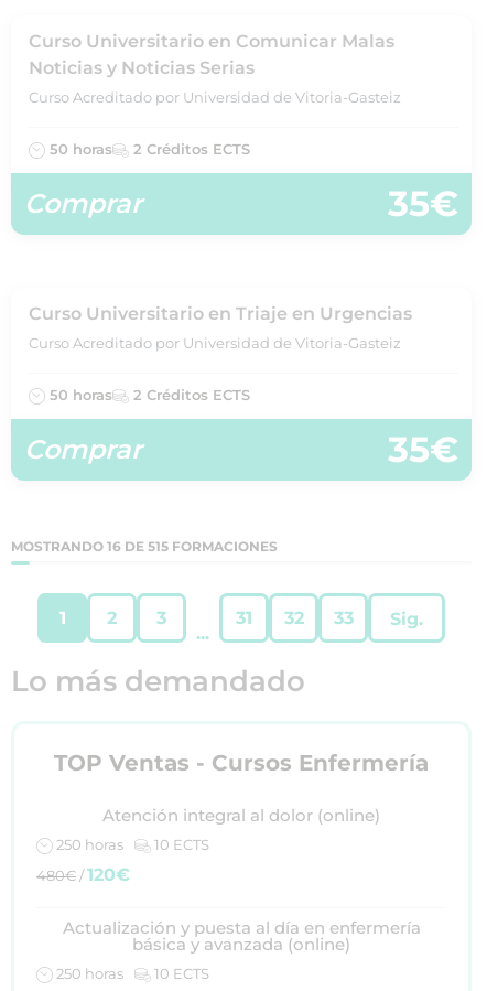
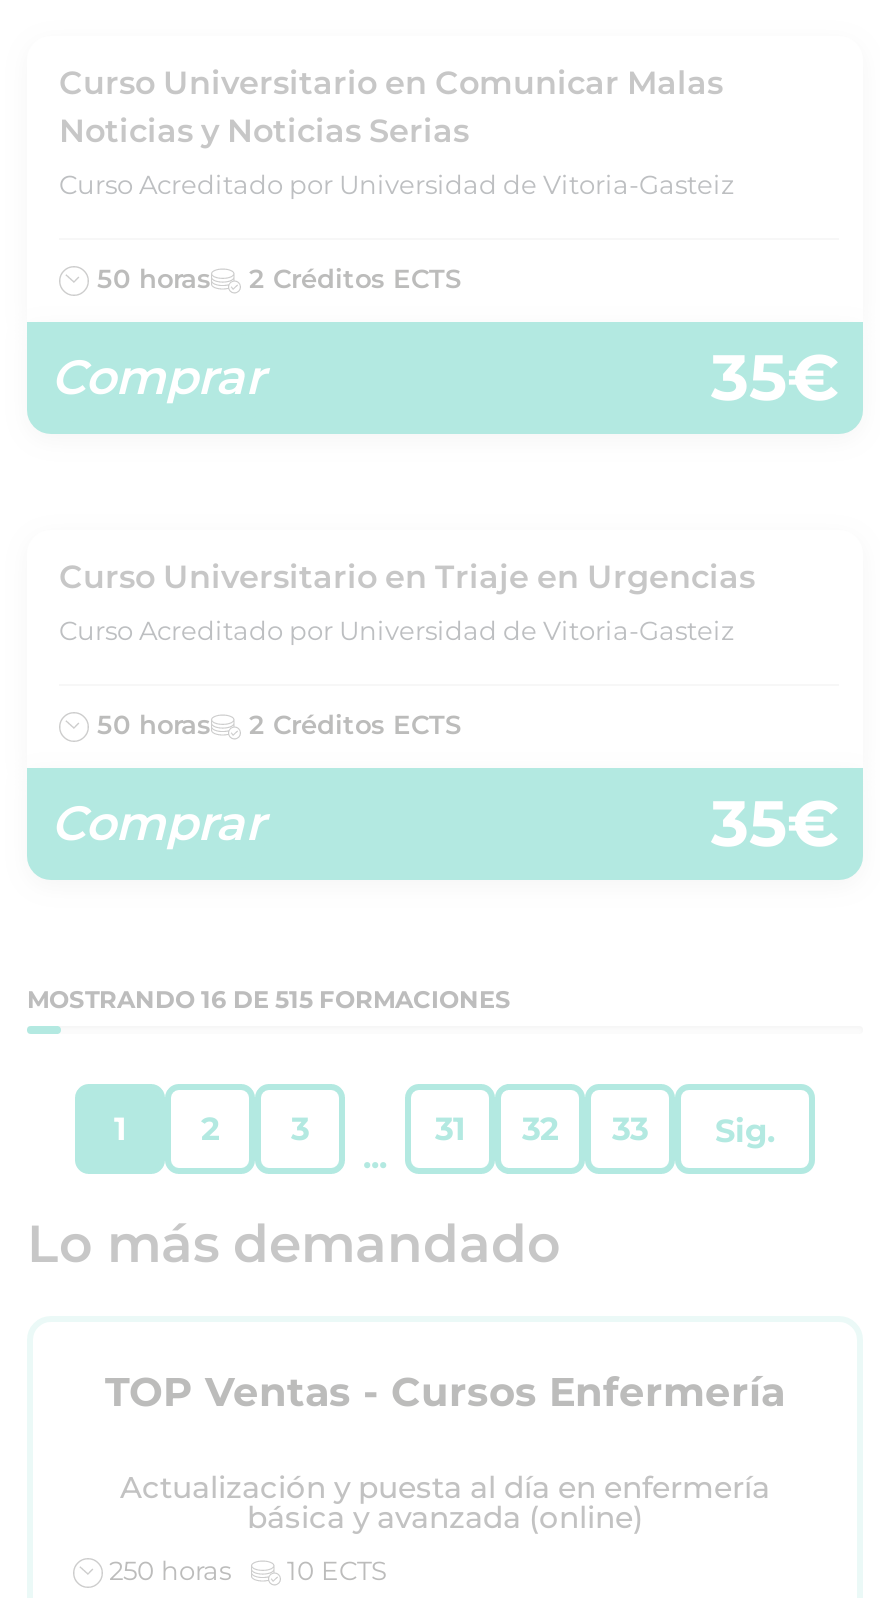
[36,805,380,885] Atención integral al dolor (online) | 250 horas | 10 ECTS | 480€/120€ -> none

